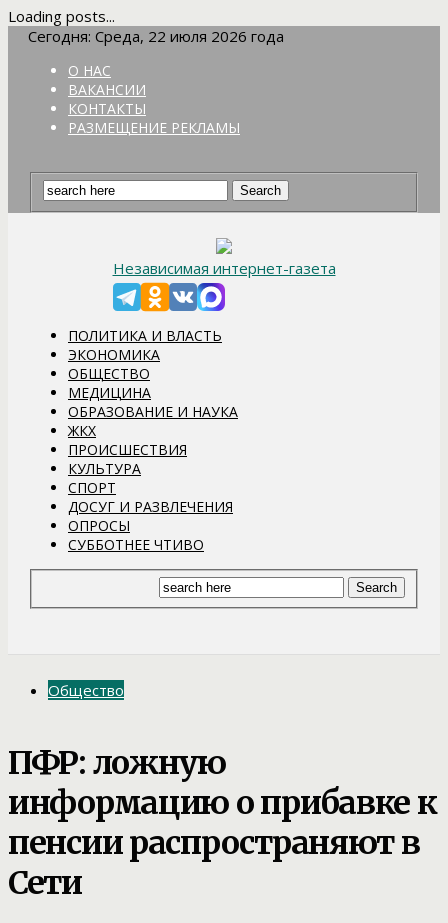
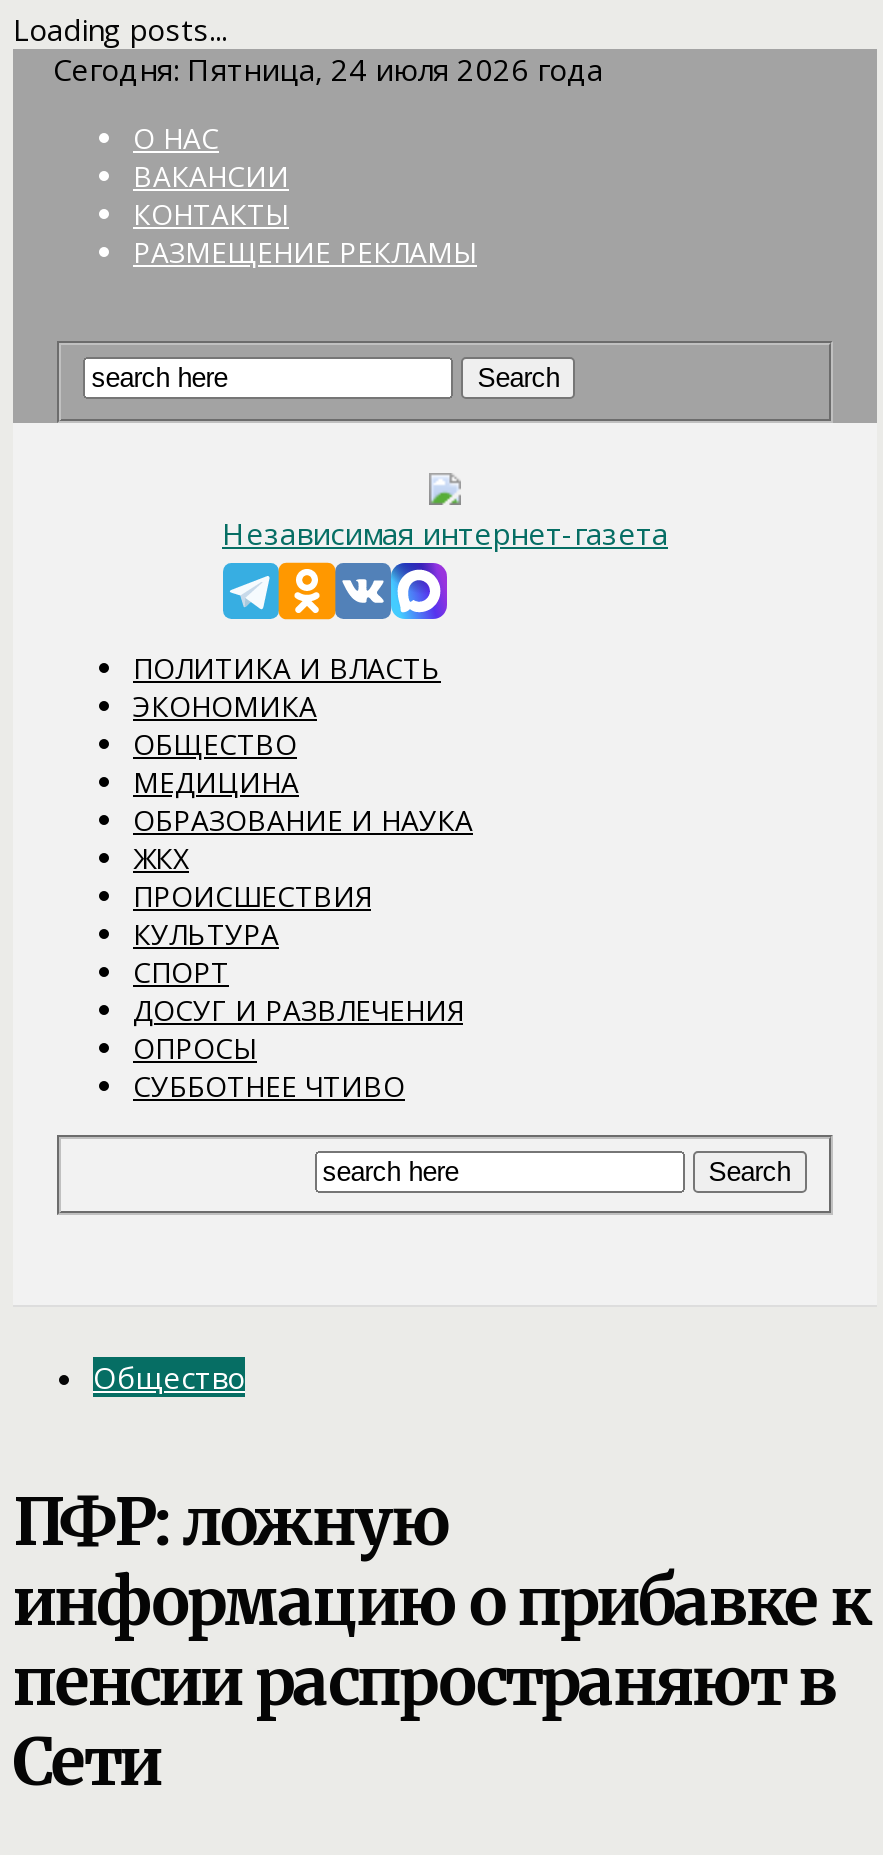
[28,26,284,46] Сегодня: Среда, 22 июля 2026 года -> [53,49,603,89] Сегодня: Пятница, 24 июля 2026 года

